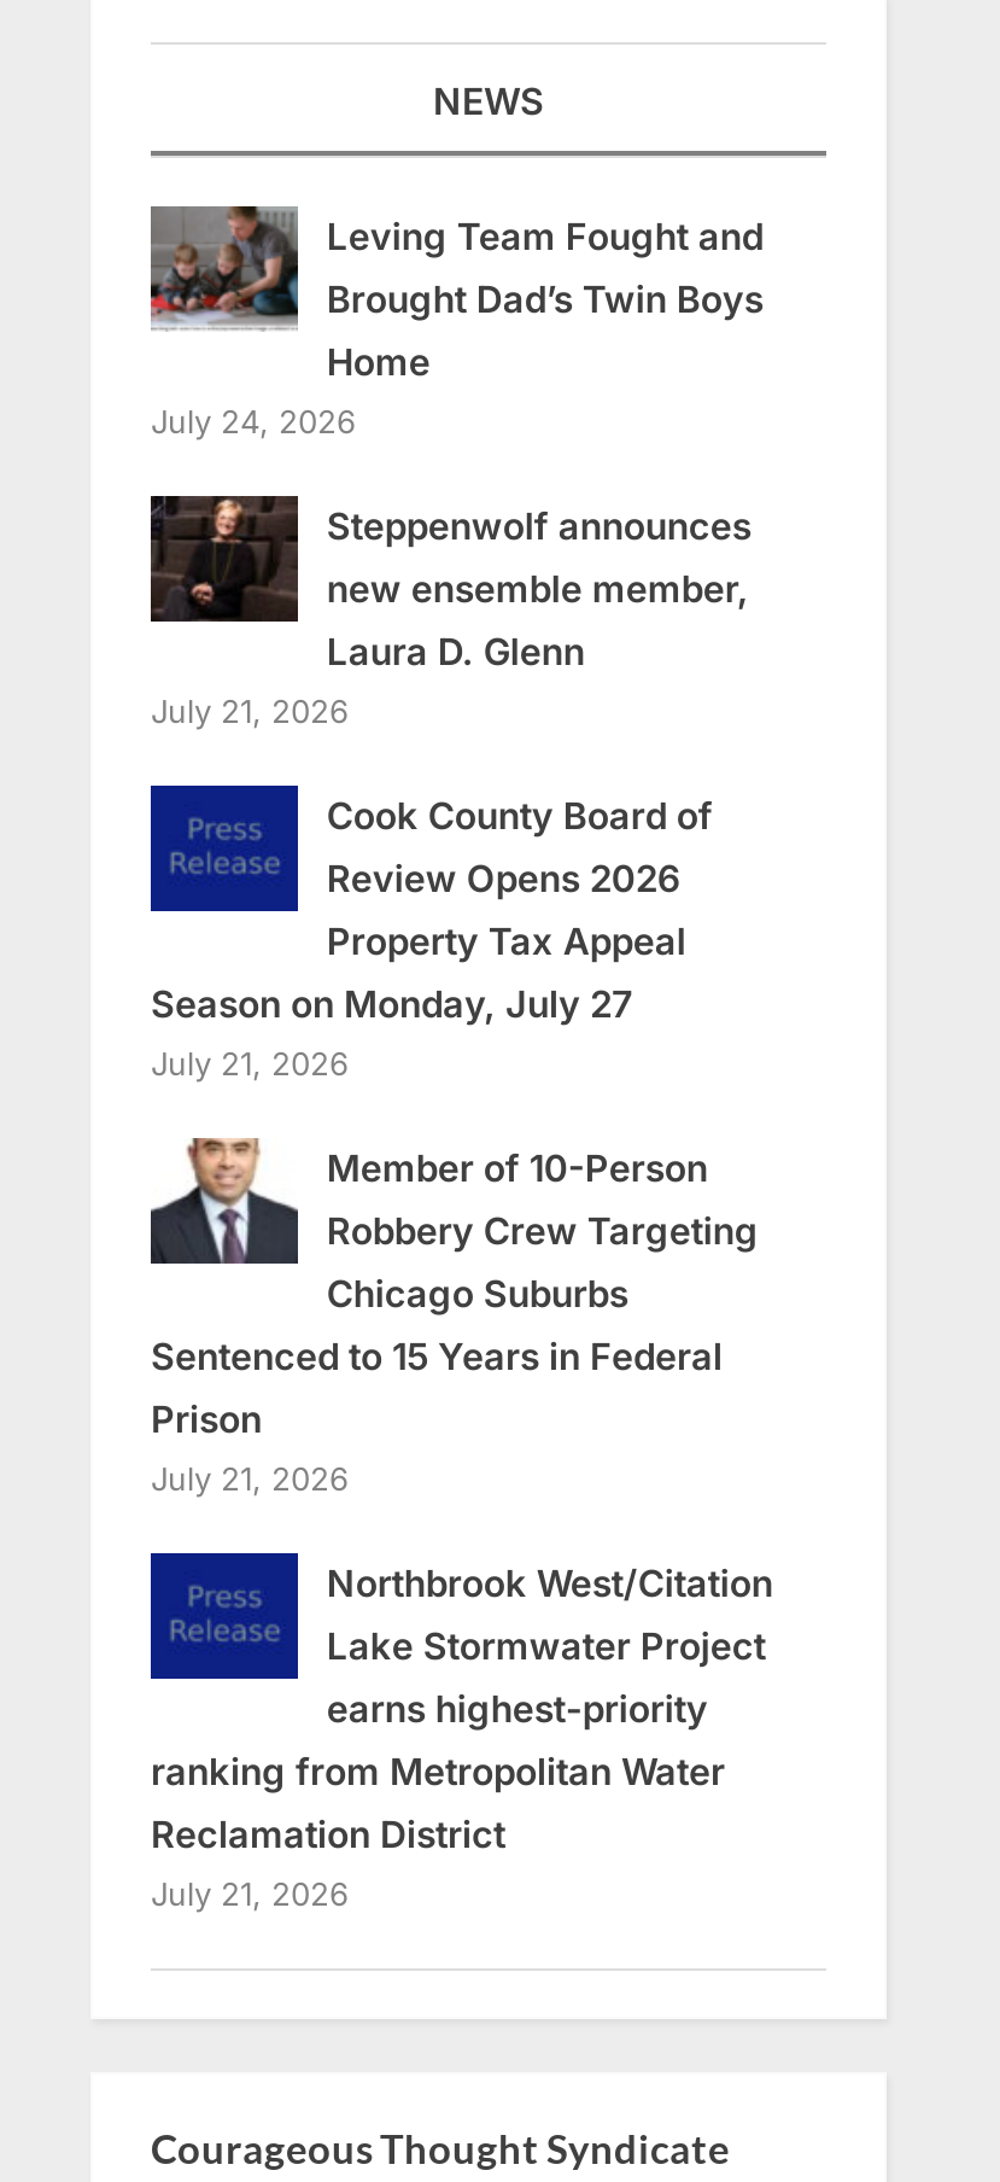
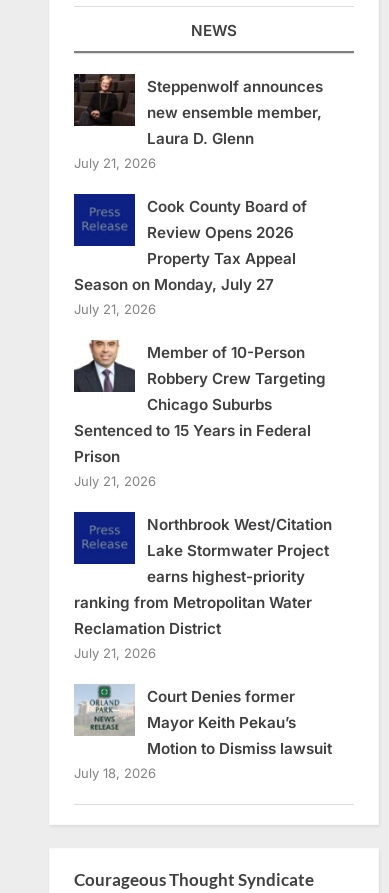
[148,205,763,440] [image] | Leving Team Fought and | Brought Dad’s Twin Boys | Home | July 24, 2026 -> none
moved [148,492,773,1912] -> [73,73,332,661]: [image] | Steppenwolf announces | new ensemble member, | ... | Reclamation District | July 21, 2026
none -> [74,685,332,781] [image] | Court Denies former | Mayor Keith Pekau’s | Motion to Dismiss lawsuit | July 18, 2026

